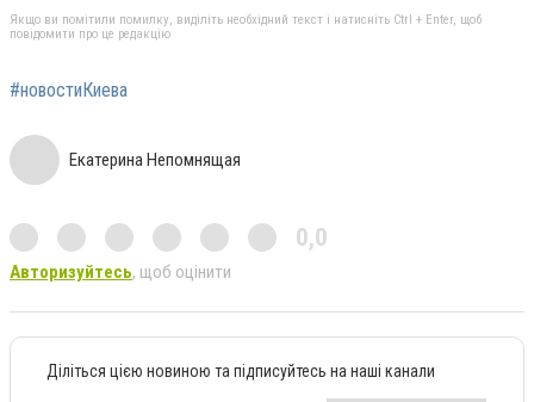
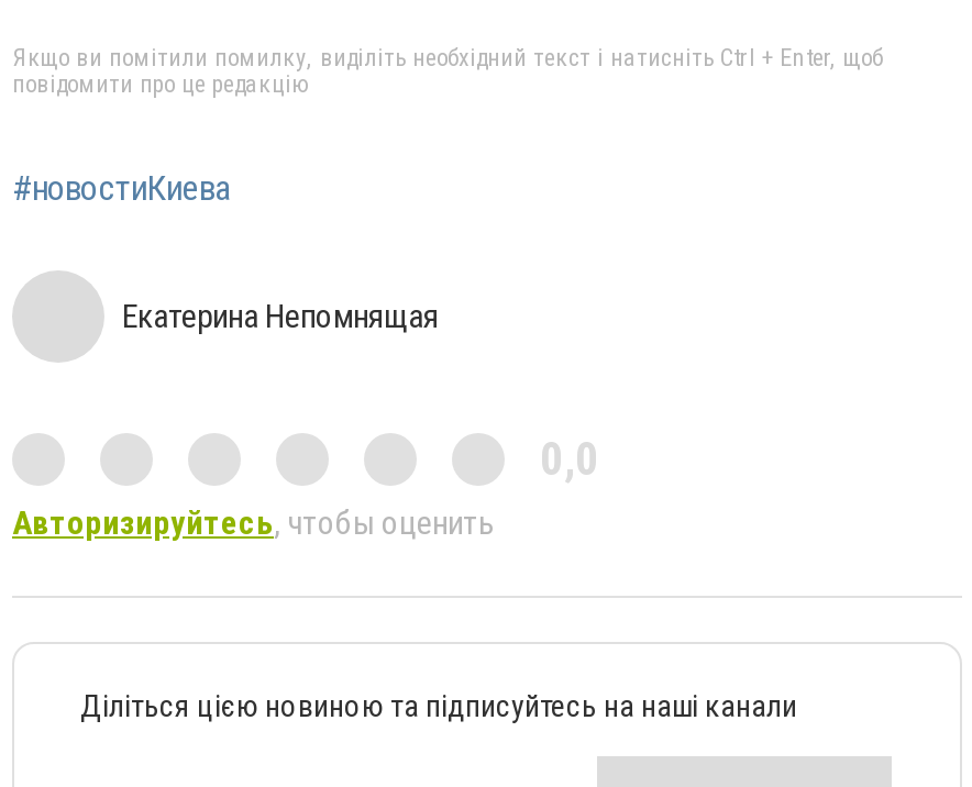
[10,262,231,283] Авторизуйтесь, щоб оцінити -> [12,504,494,544] Авторизируйтесь, чтобы оценить

